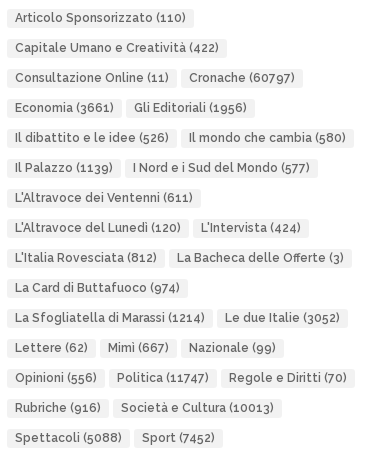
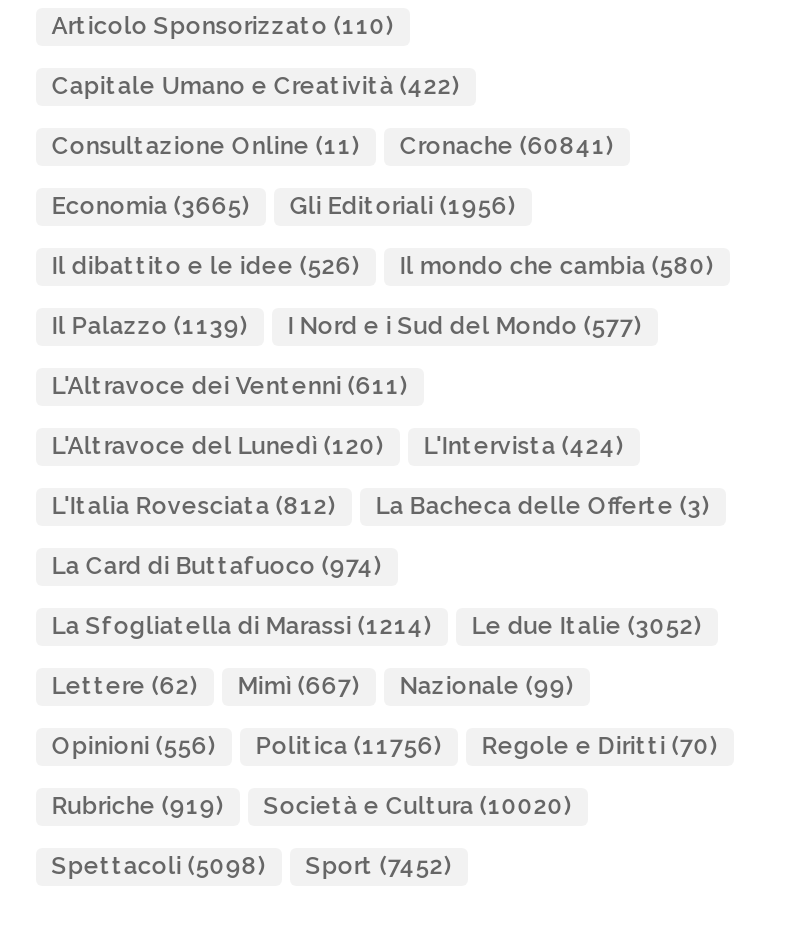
[15,71,295,85] Consultazione Online (11) Cronache (60797) -> [52,132,614,160] Consultazione Online (11) Cronache (60841)
[15,101,247,115] Economia (3661) Gli Editoriali (1956) -> [52,192,516,220] Economia (3665) Gli Editoriali (1956)
[15,371,347,385] Opinioni (556) Politica (11747) Regole e Diritti (70) -> [52,732,718,760] Opinioni (556) Politica (11756) Regole e Diritti (70)
[15,401,101,415] Rubriche (916) -> [52,792,224,820] Rubriche (919)
[121,401,274,415] Società e Cultura (10013) -> [264,792,572,820] Società e Cultura (10020)
[15,431,215,445] Spettacoli (5088) Sport (7452) -> [52,852,452,880] Spettacoli (5098) Sport (7452)

